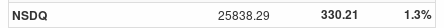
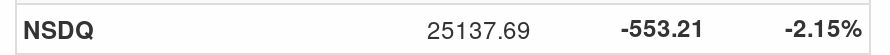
[218,6,270,23] 25838.29 -> [427,10,531,44] 25137.69
[321,5,359,23] 330.21 -> [621,8,705,44] -553.21
[404,5,432,23] 1.3% -> [785,8,863,44] -2.15%

